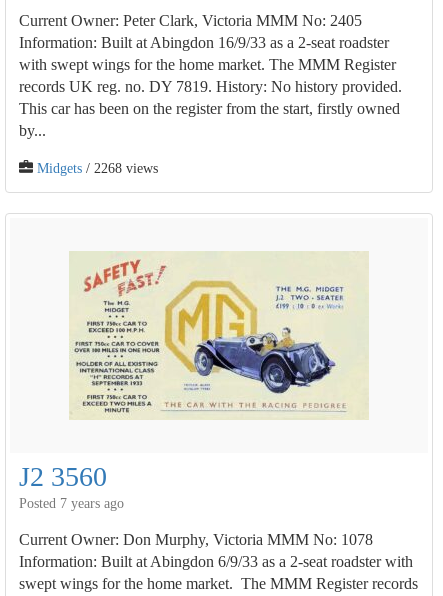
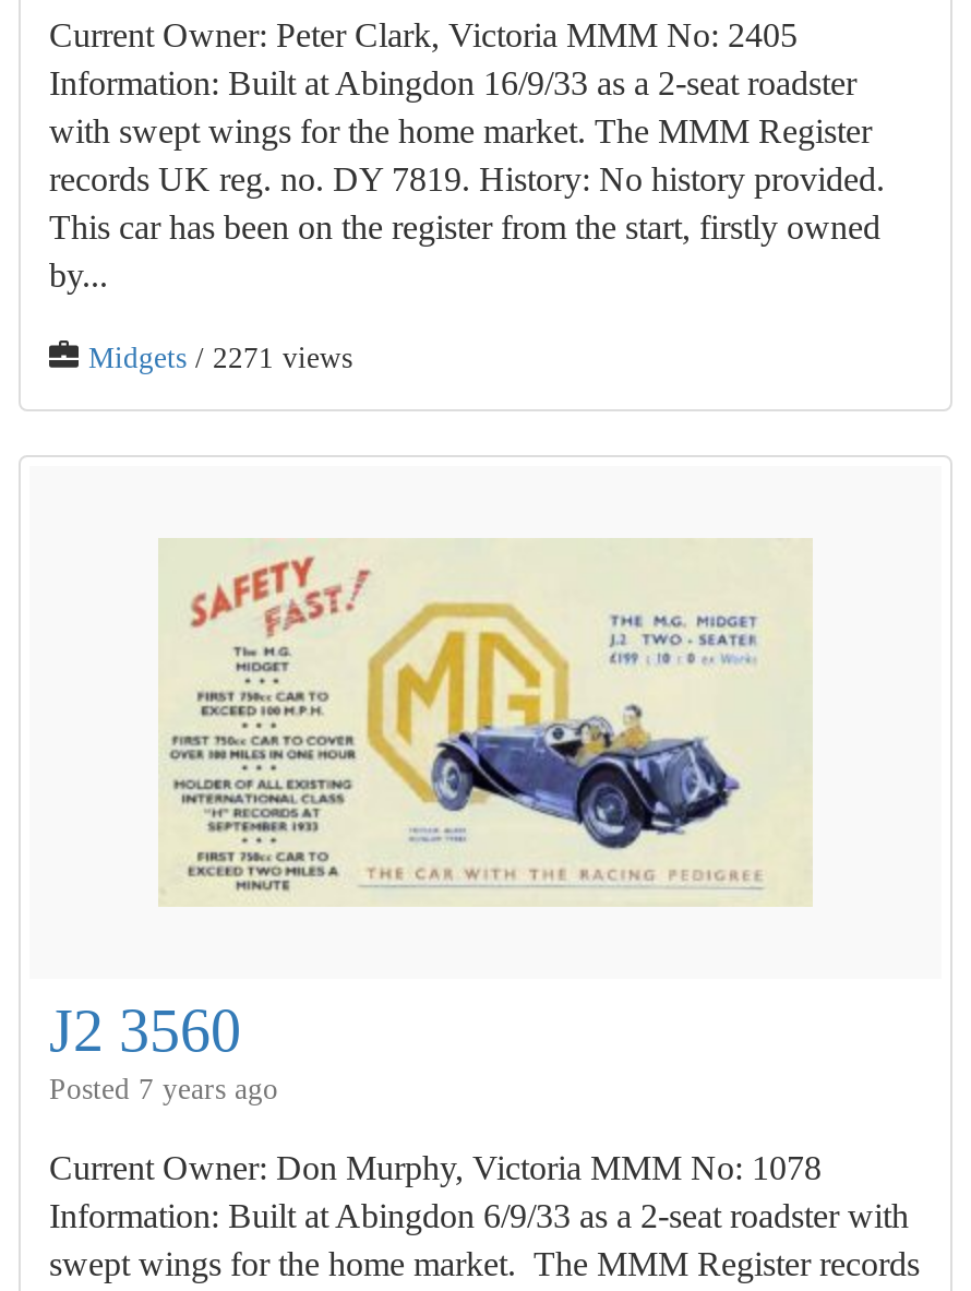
[37,160,158,175] Midgets / 2268 views -> [88,340,352,373] Midgets / 2271 views

